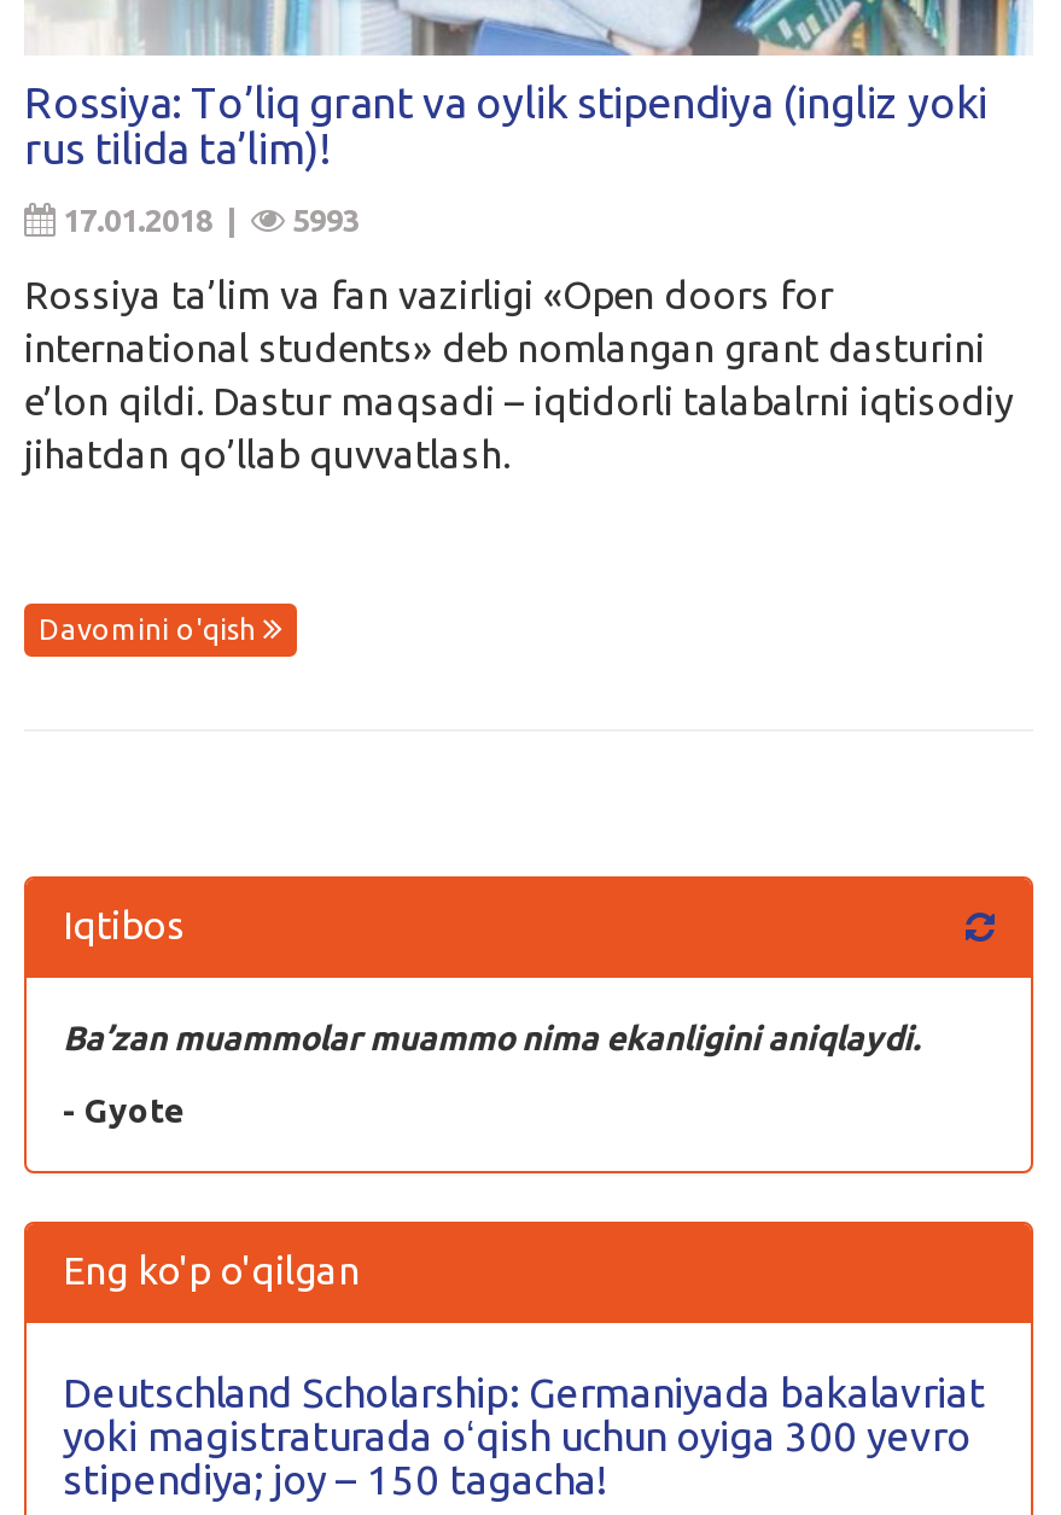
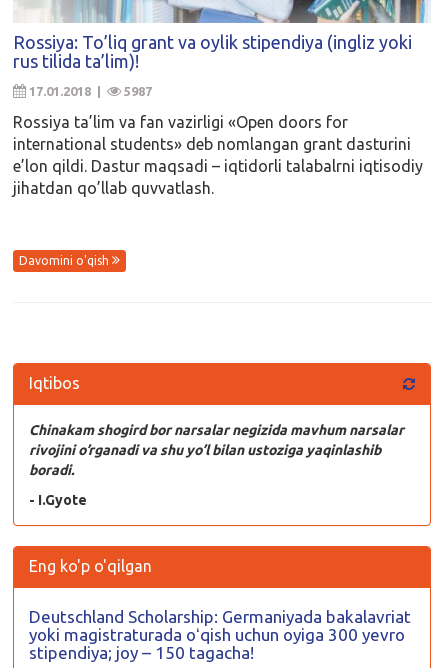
[285,203,360,237] 5993 -> [121,84,152,98] 5987
[63,1018,920,1056] Ba’zan muammolar muammo nima ekanligini aniqlaydi. -> [29,421,404,477] Chinakam shogird bor narsalar negizida mavhum narsalar | rivojini o’rganadi va shu yo’l bilan ustoziga yaqinlashib | boradi.
[63,1090,186,1129] - Gyote -> [29,491,87,507] - I.Gyote

